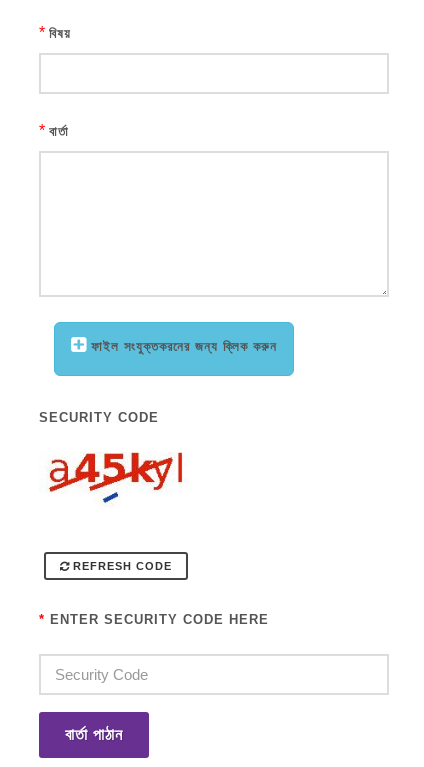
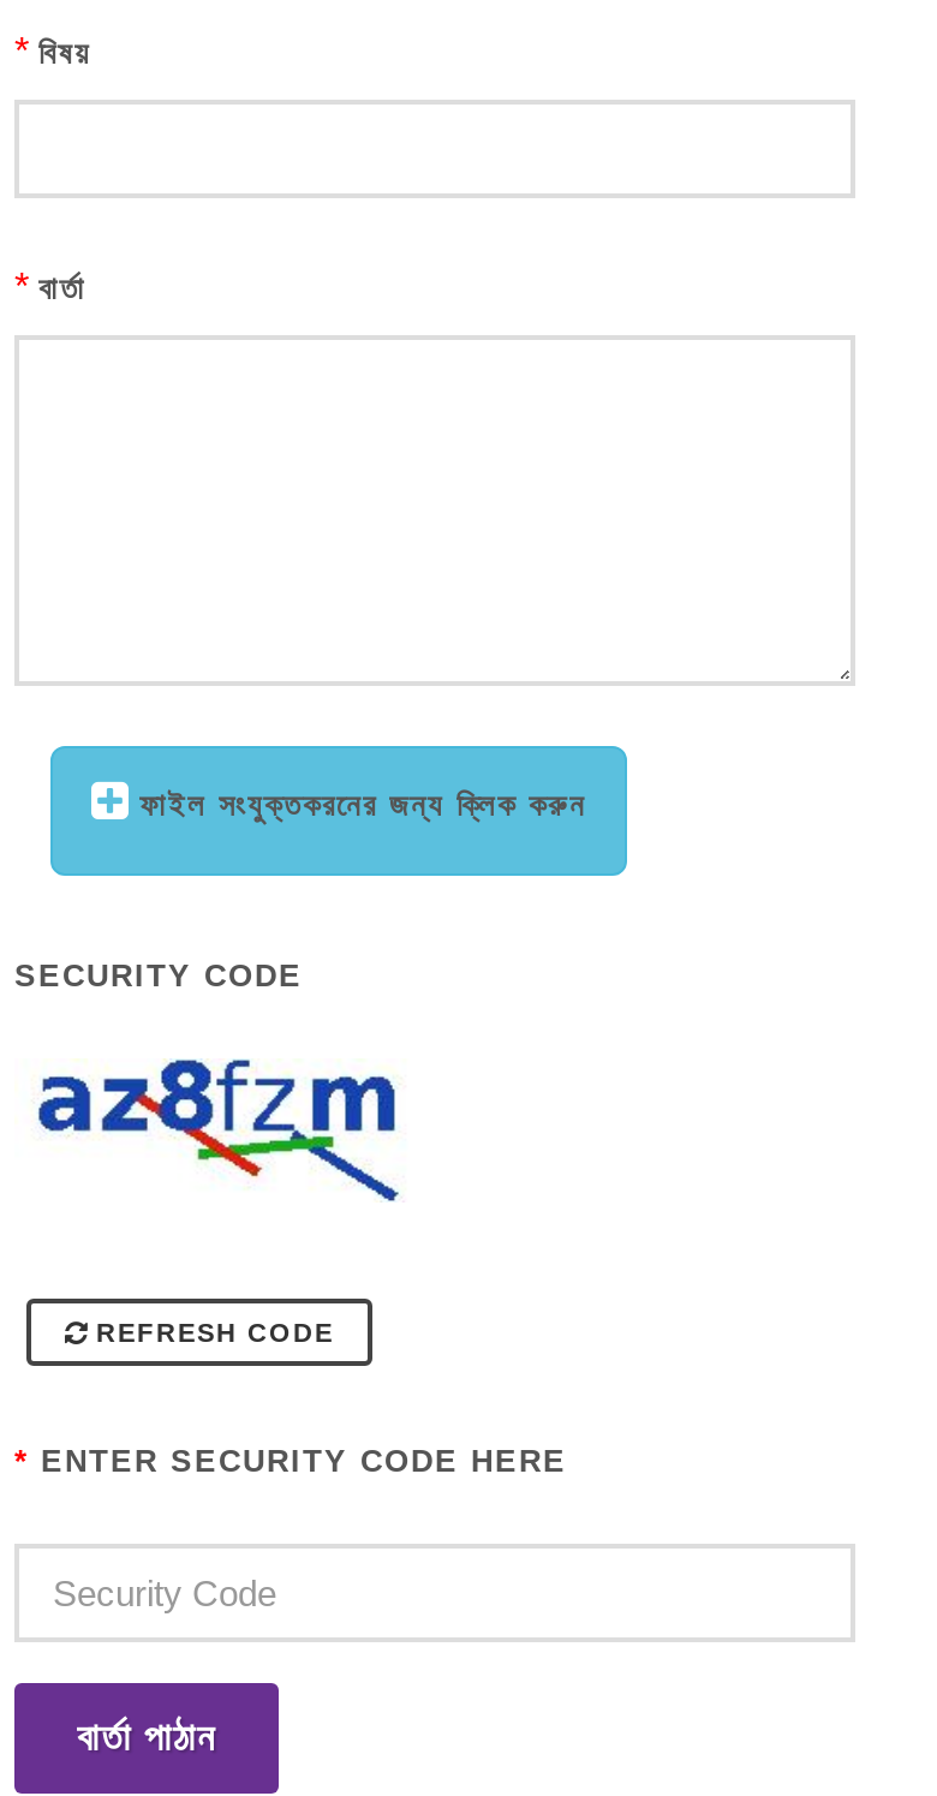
[48,452,199,511] [image] -> [36,1058,401,1203] [image]

